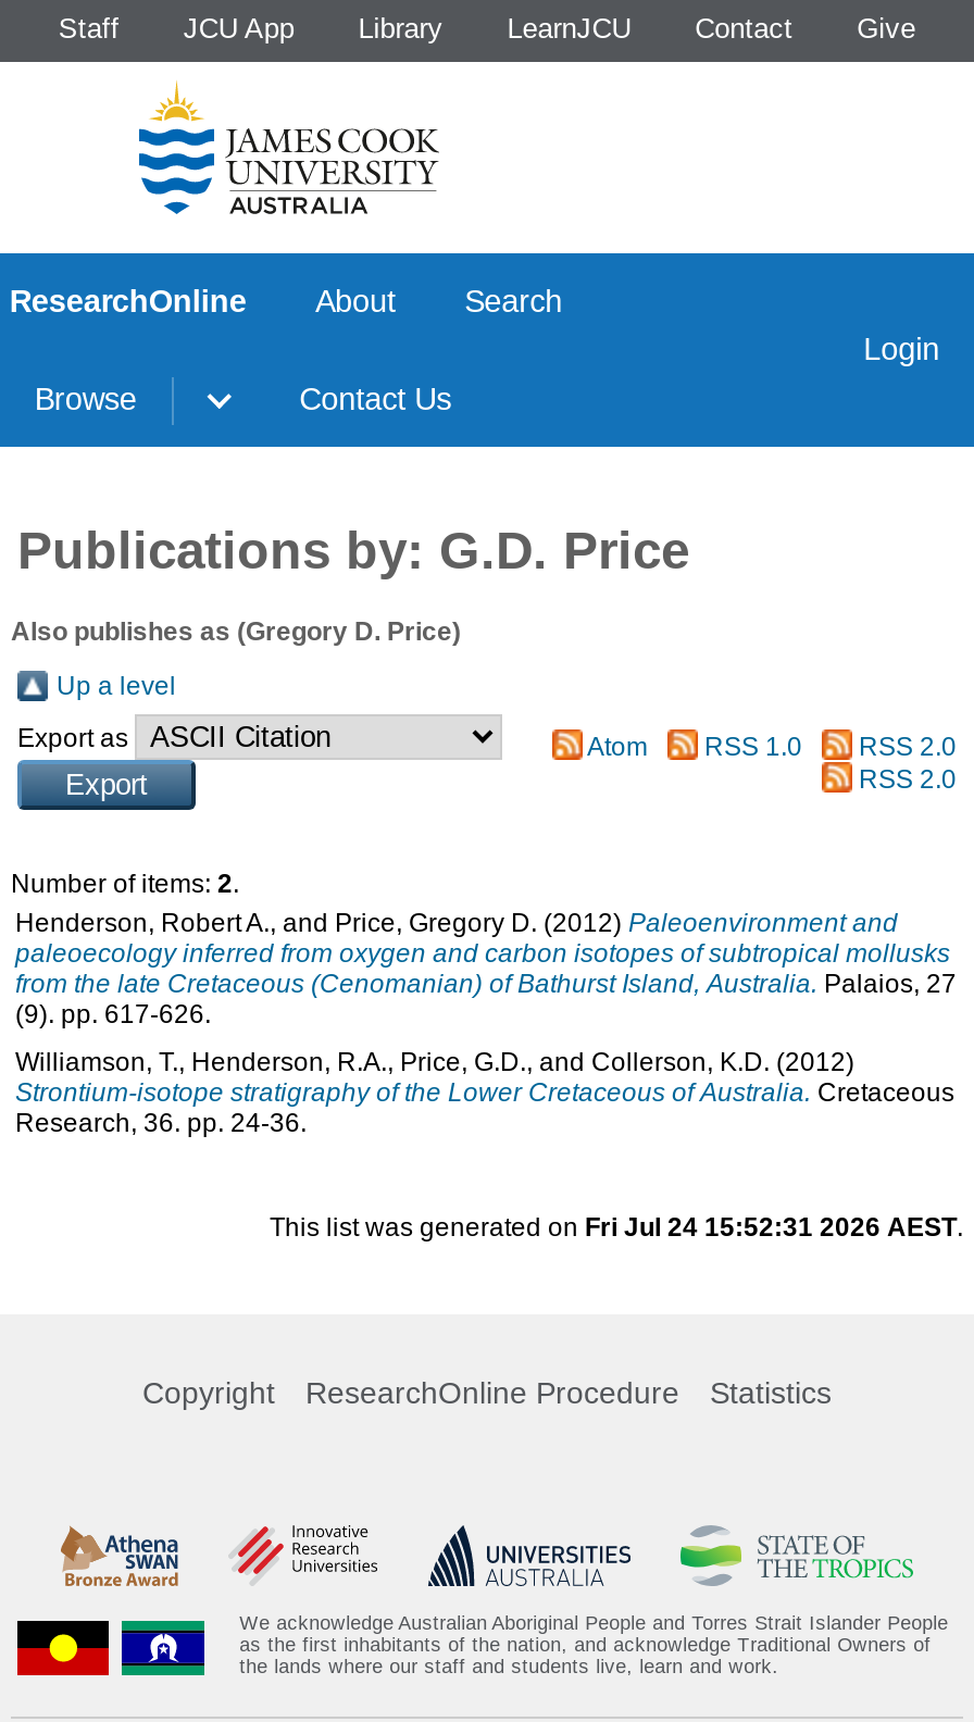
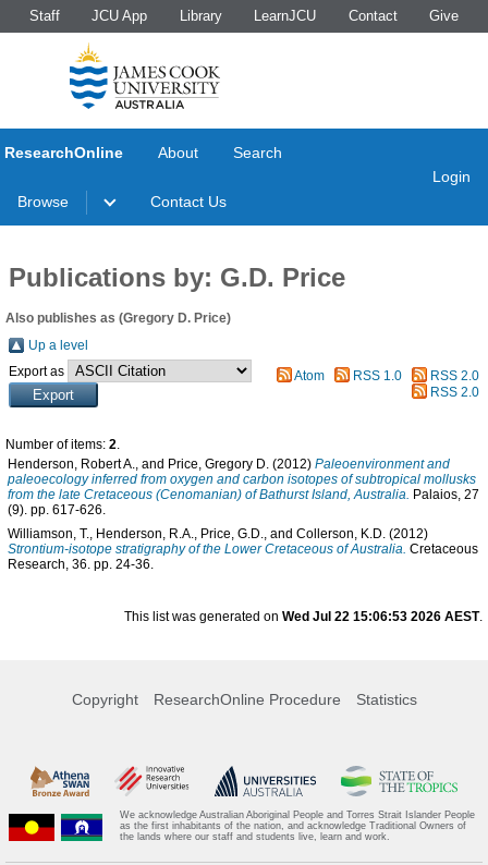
[270,1213,963,1243] This list was generated on Fri Jul 24 15:52:31 2026 AEST. -> [124,609,483,625] This list was generated on Wed Jul 22 15:06:53 2026 AEST.

